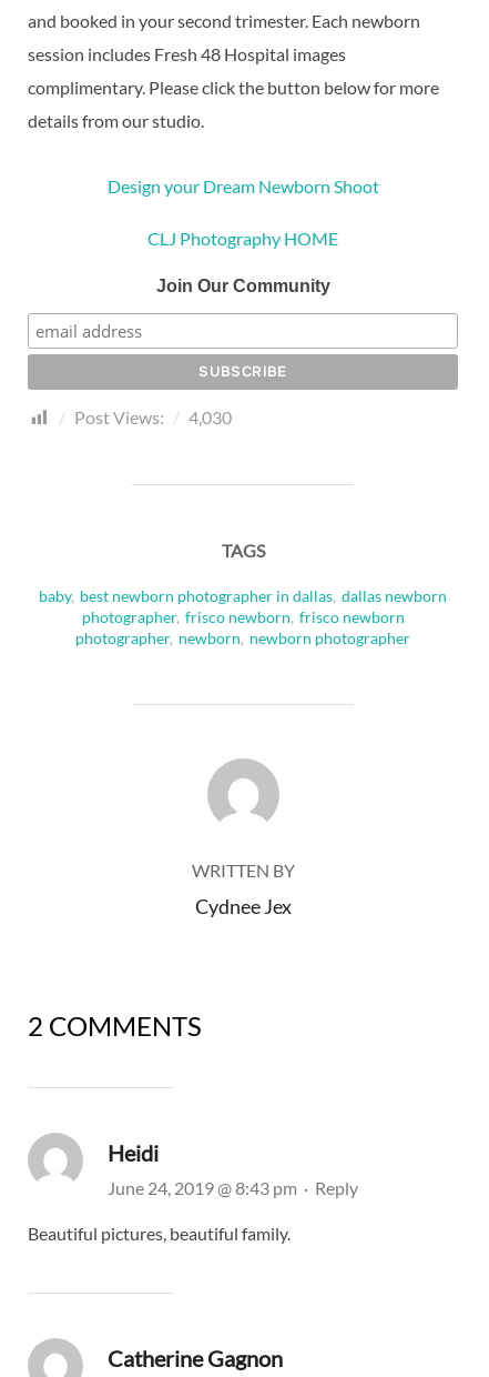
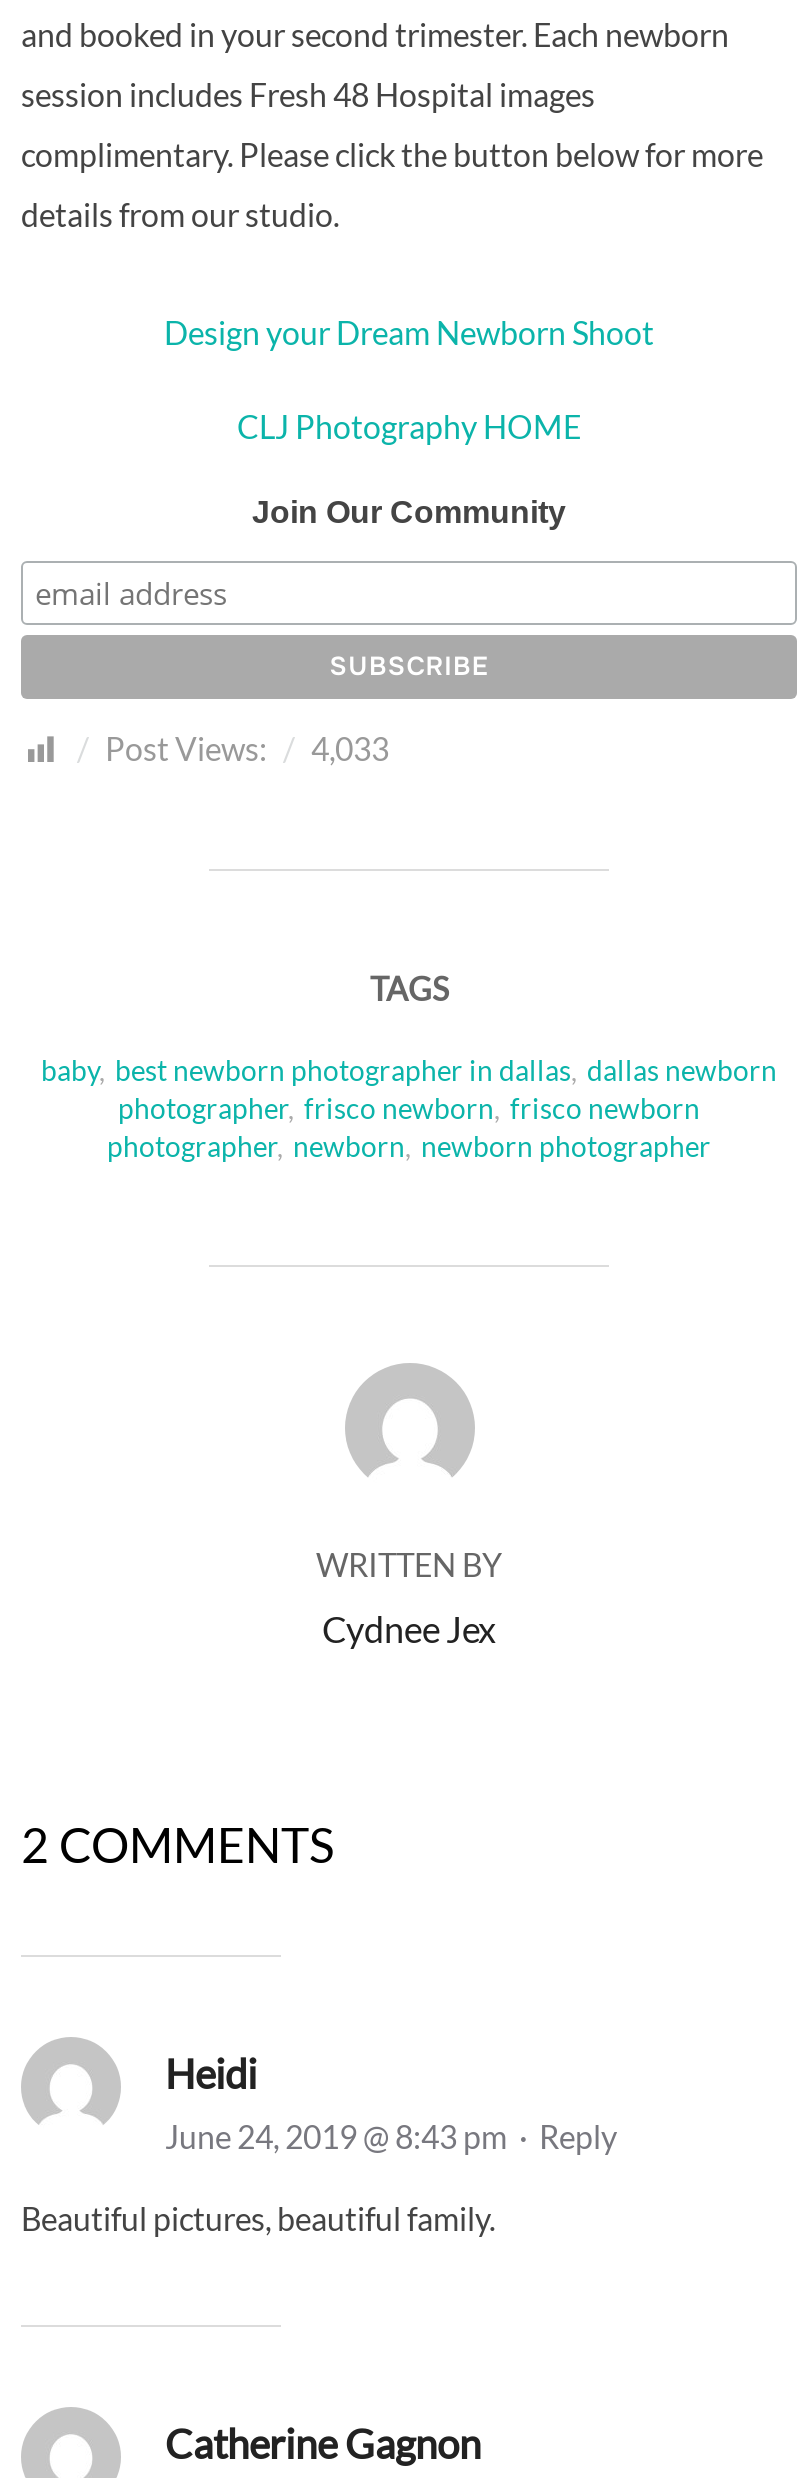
[74,406,232,427] Post Views: 4,030 -> [105,729,389,767] Post Views: 4,033

